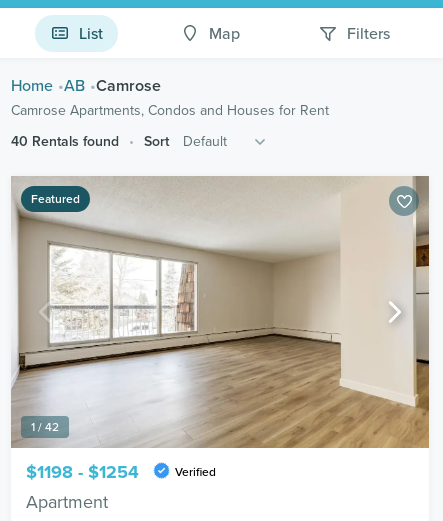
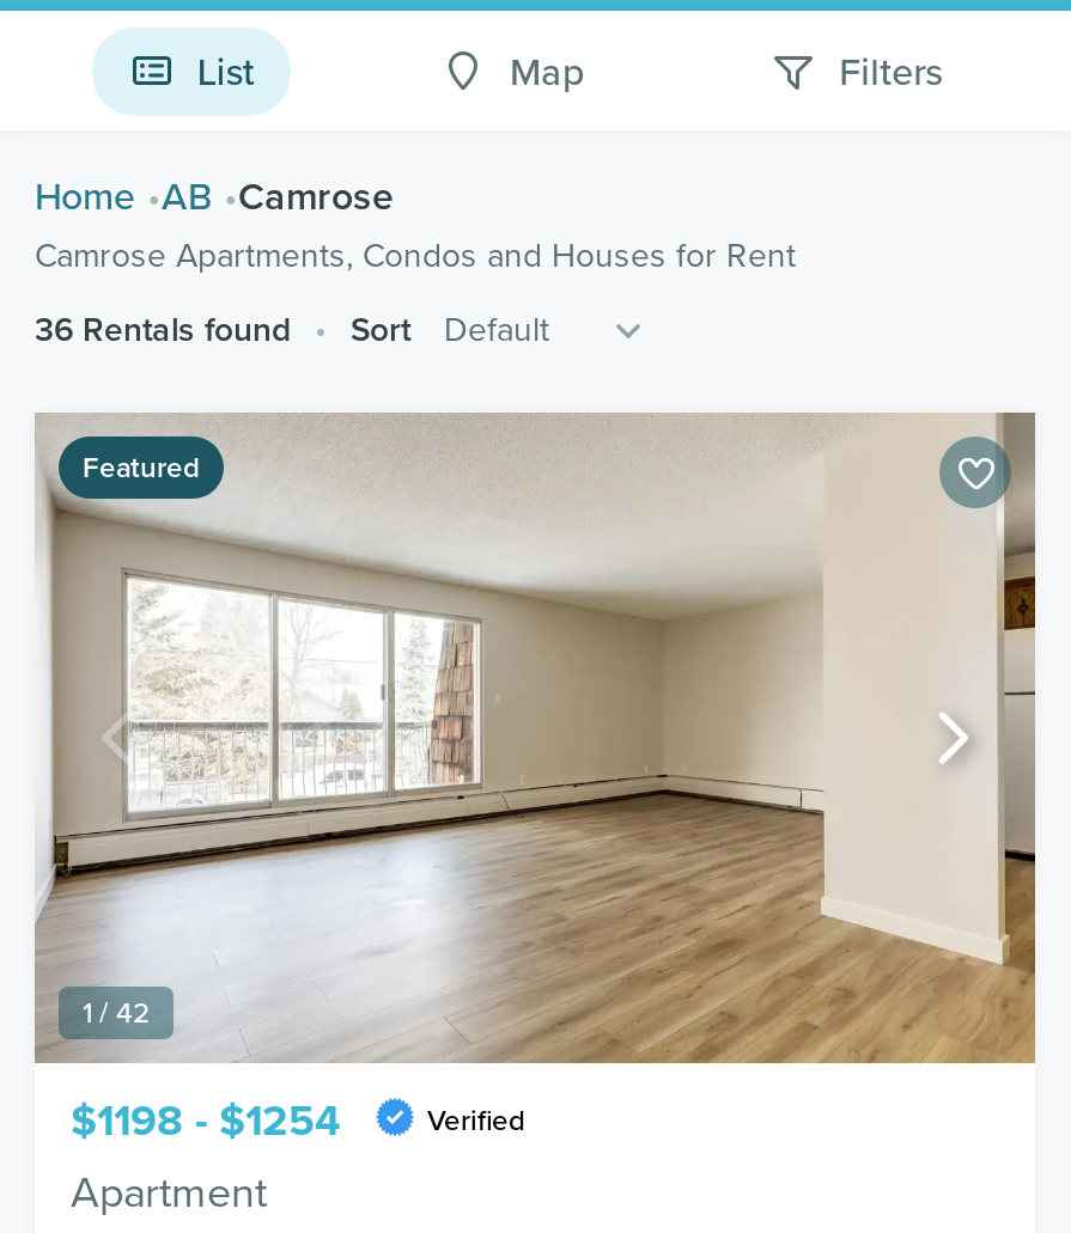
[11,133,119,150] 40 Rentals found -> [35,310,291,350] 36 Rentals found

